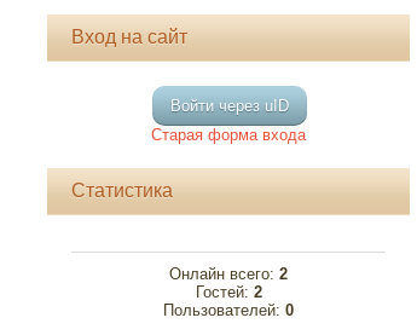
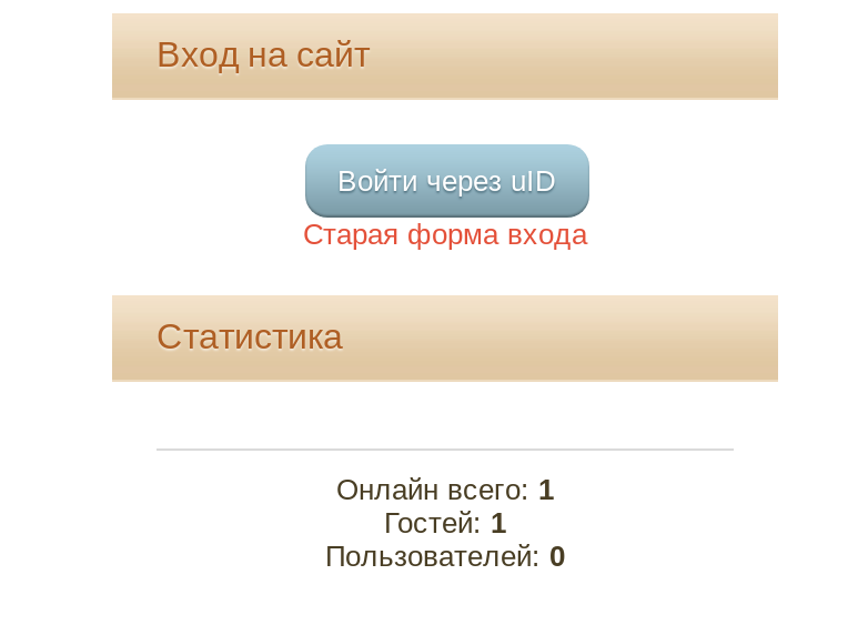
[169,265,288,283] Онлайн всего: 2 -> [336,473,554,506] Онлайн всего: 1
[195,283,262,301] Гостей: 2 -> [384,506,506,540] Гостей: 1

